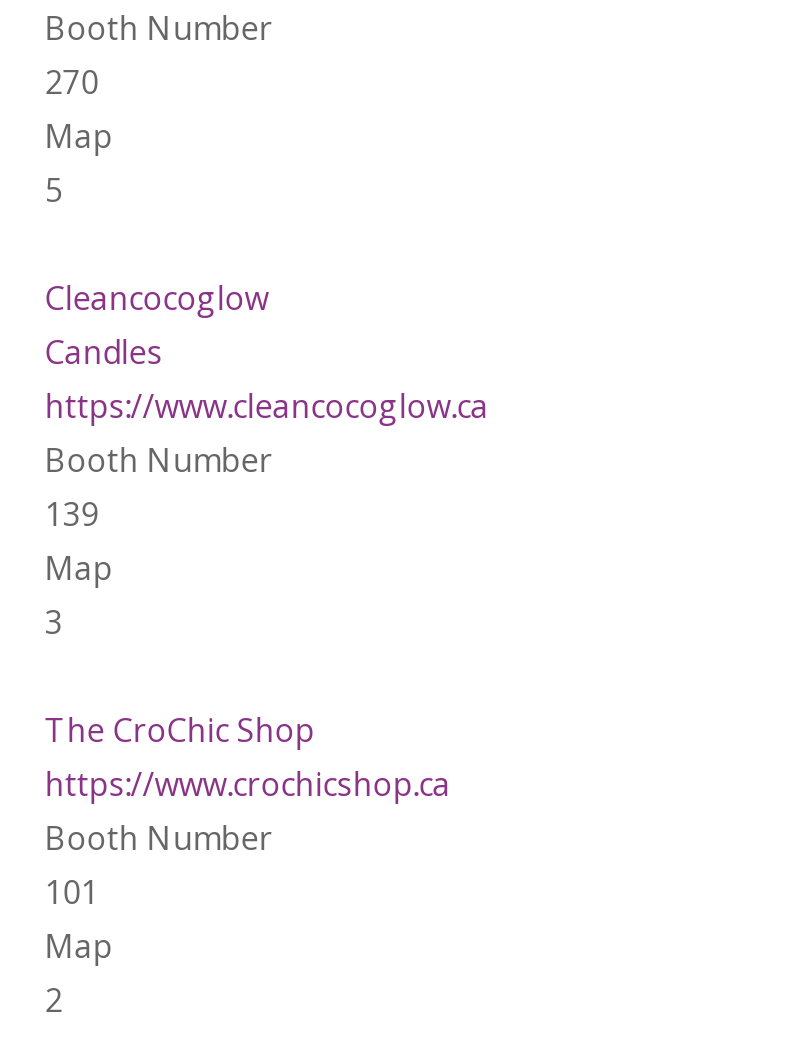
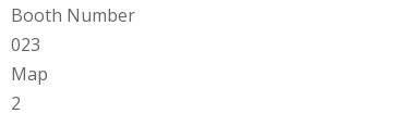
[45,60,489,914] 270 | Map | 5 | Cleancocoglow | Candles | https://www.cleancocoglow.ca | Booth Number | 139 | Map | 3 | The CroChic Shop | https://www.crochicshop.ca | Booth Number | 101 -> [11,32,40,56] 023

